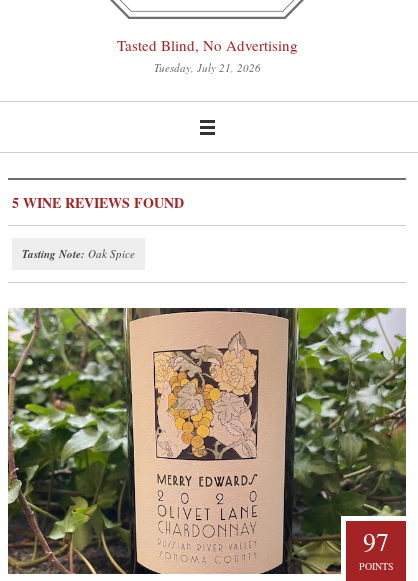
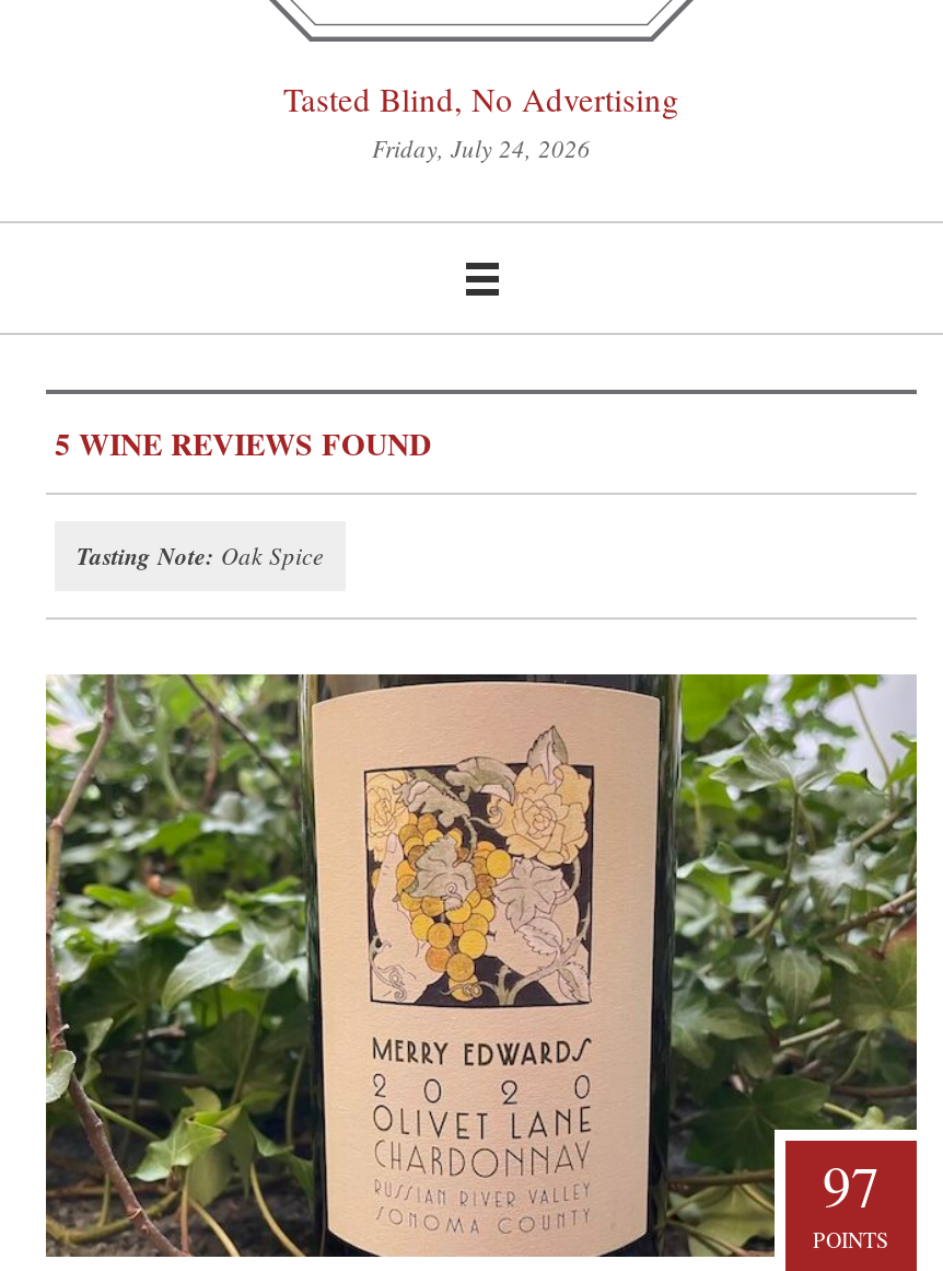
[153,60,260,75] Tuesday, July 21, 2026 -> [372,131,591,164] Friday, July 24, 2026

